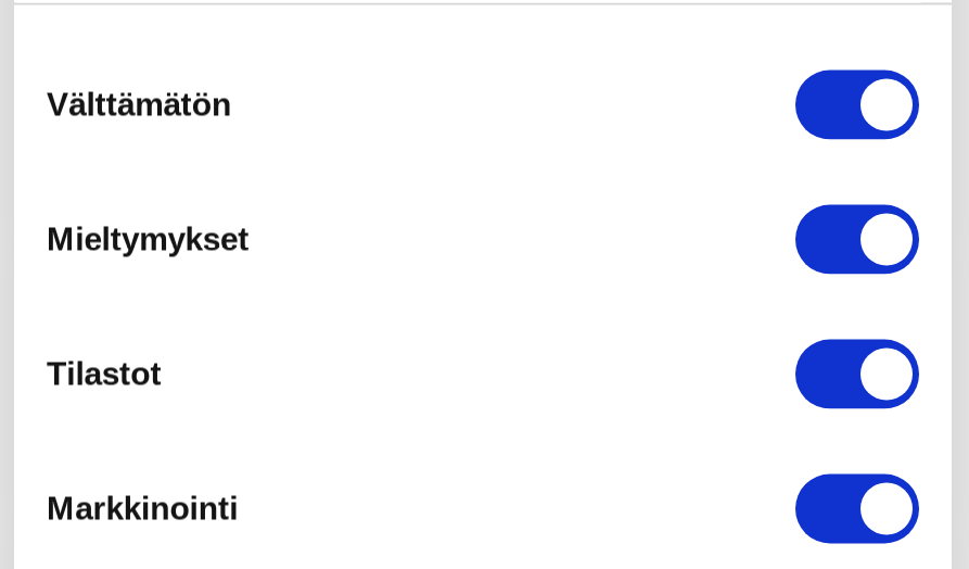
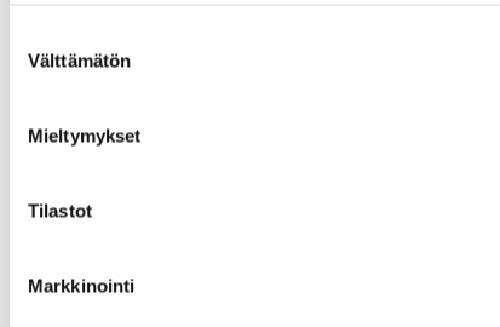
[793,66,921,142] [image] -> none
[793,201,921,277] [image] -> none
[793,336,921,412] [image] -> none
[793,470,921,546] [image] -> none

